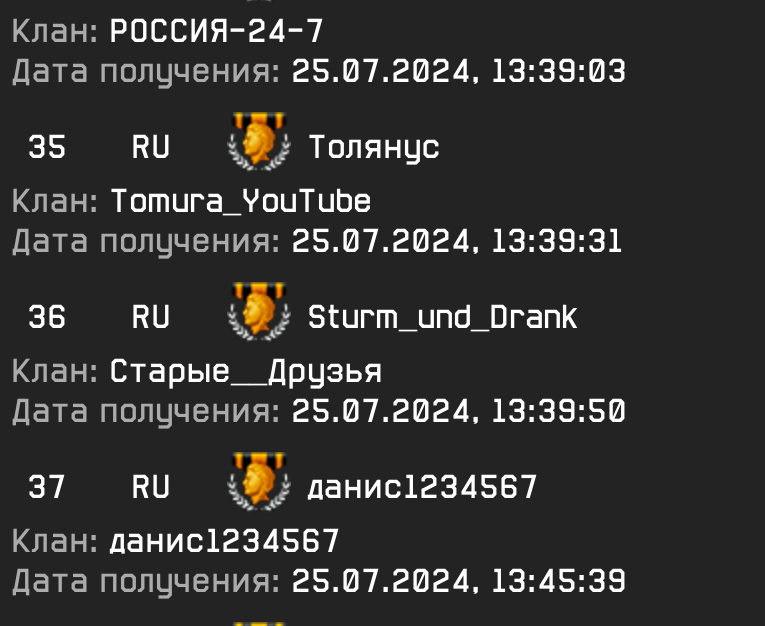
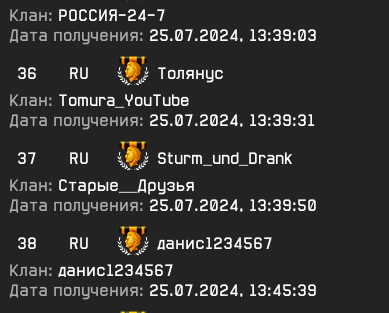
[27,126,171,168] 35 RU -> [17,63,89,84] 36 RU
[27,296,171,338] 36 RU -> [17,148,89,169] 37 RU
[27,466,171,508] 37 RU -> [17,233,89,254] 38 RU

